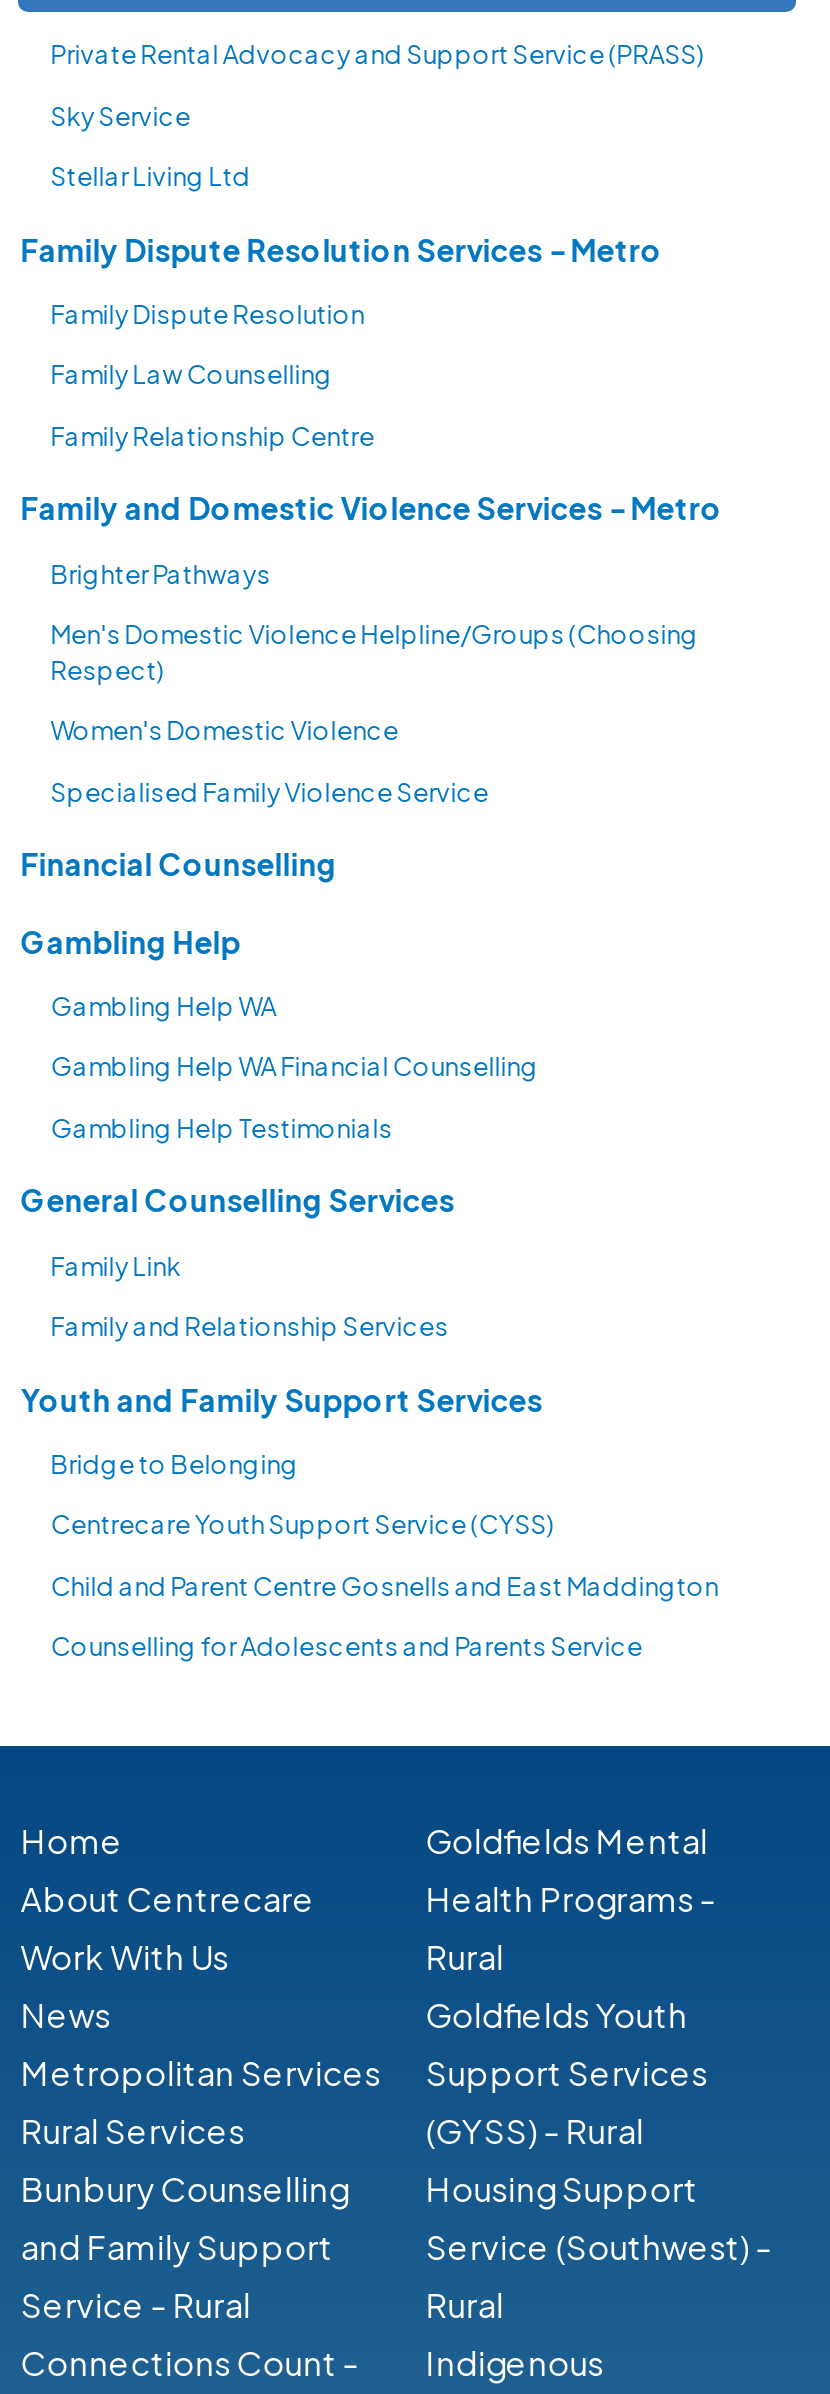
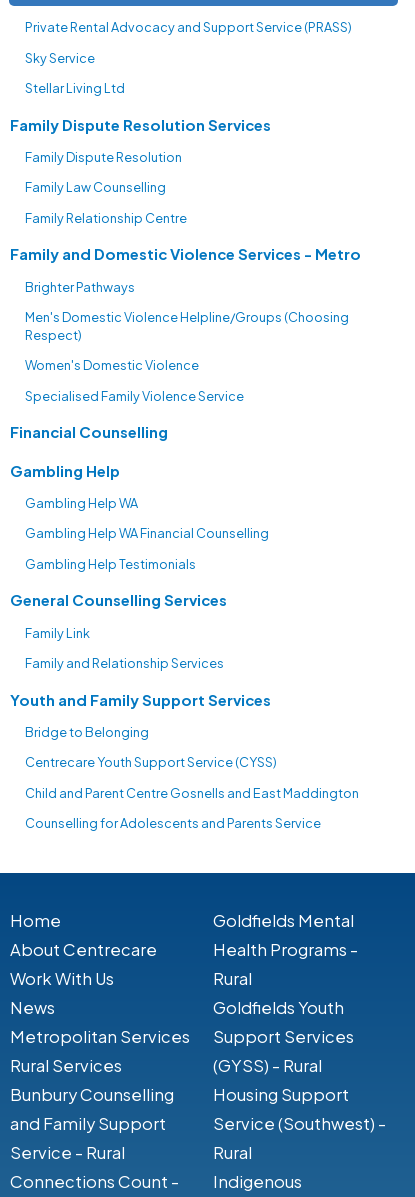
[20,231,662,267] Family Dispute Resolution Services - Metro -> [10,115,271,133] Family Dispute Resolution Services

